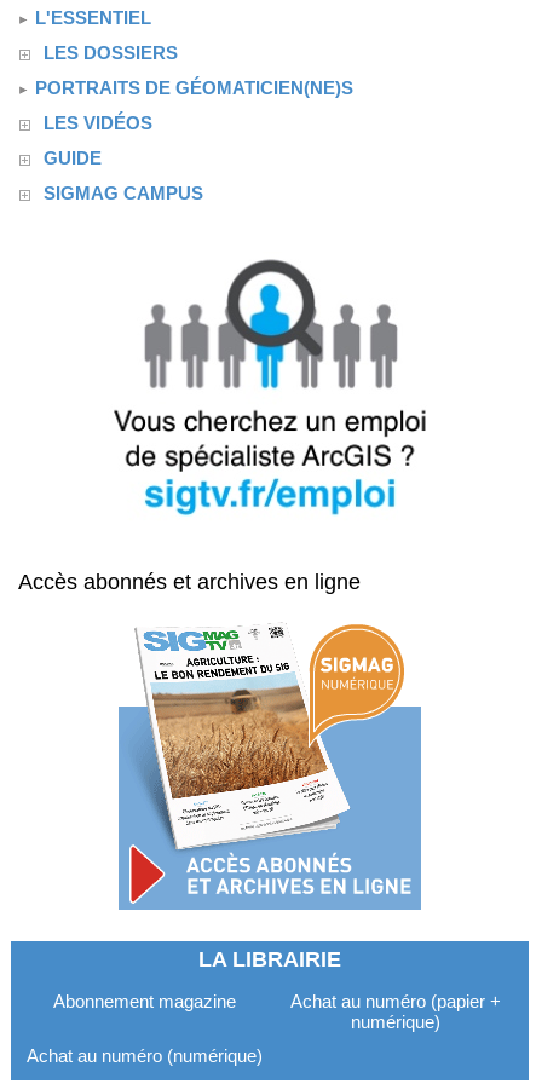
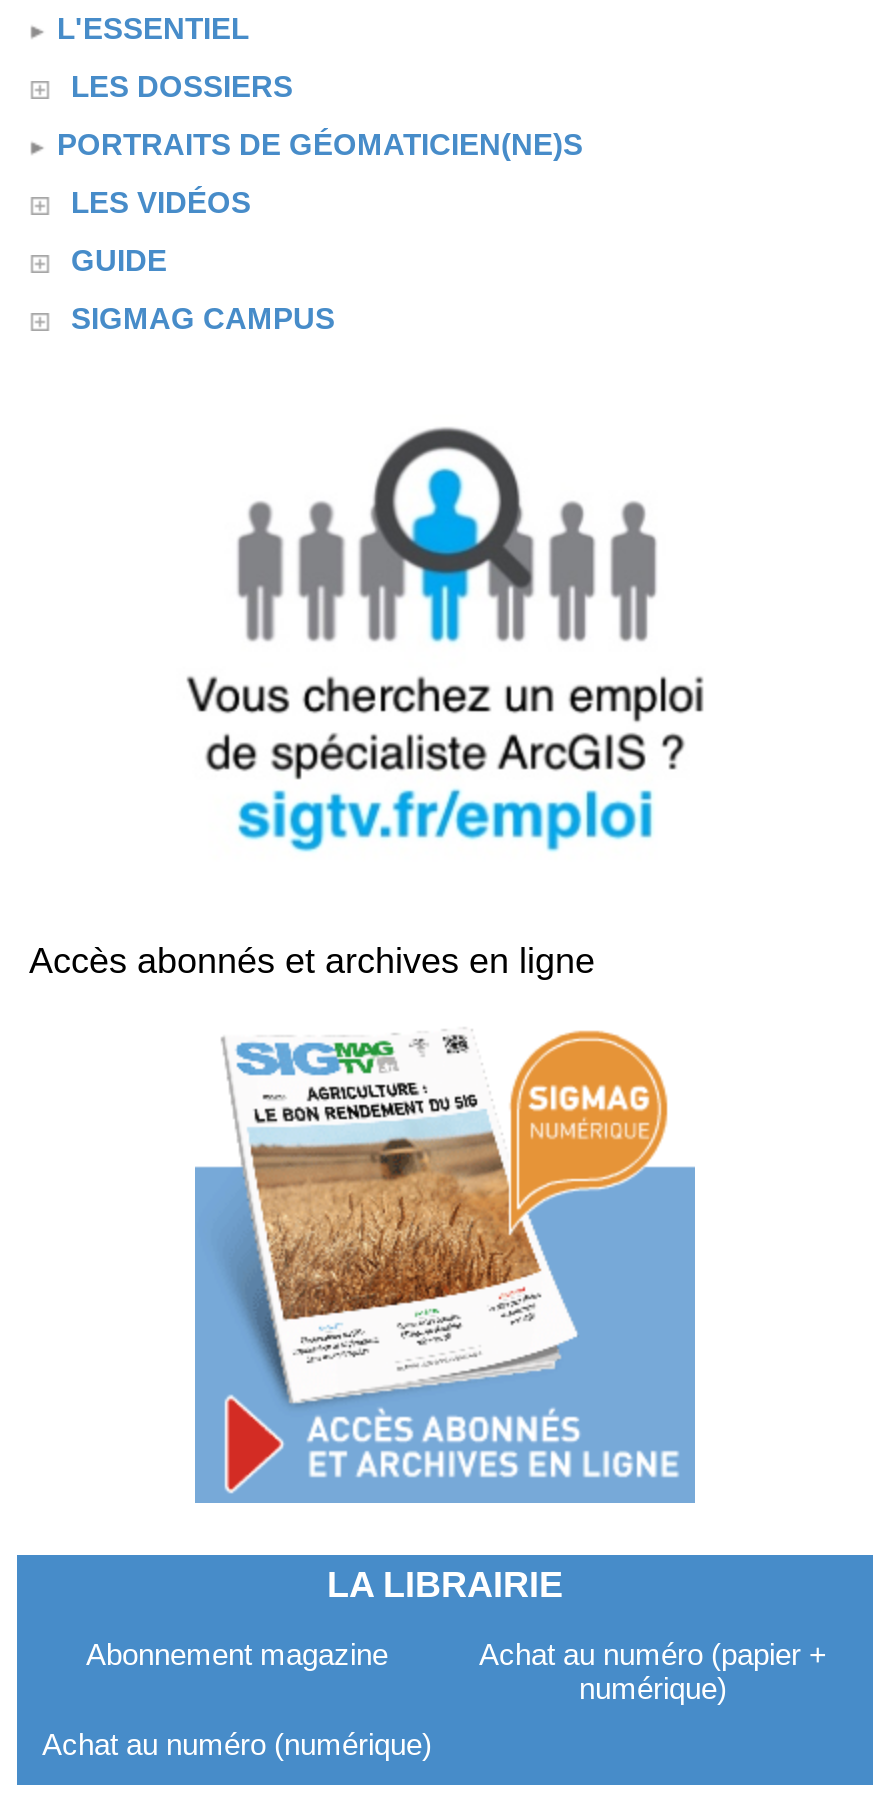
[128,844,172,905] [image] -> [213,1395,285,1495] [image]

